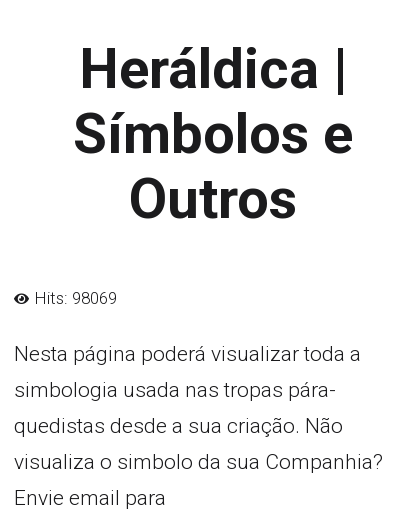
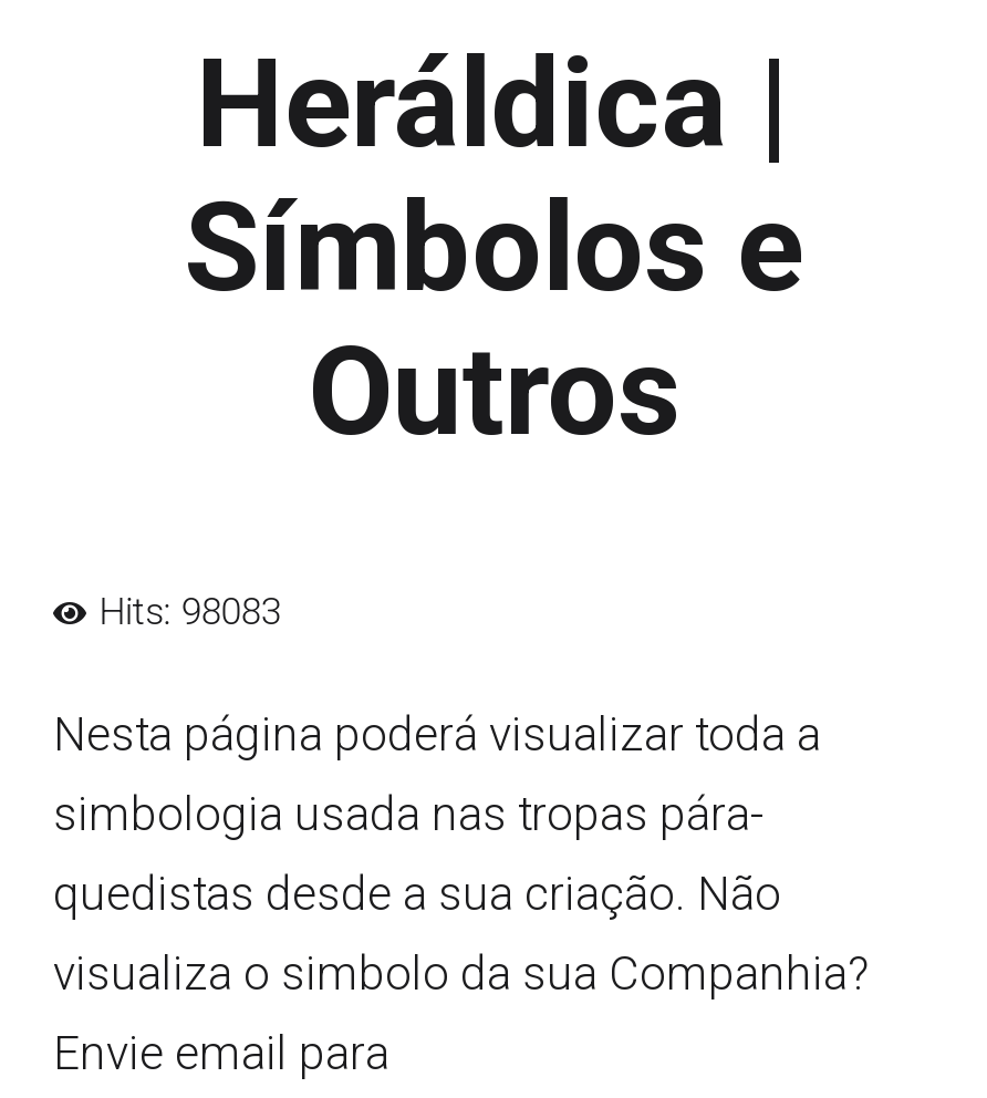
[35,288,117,308] Hits: 98069 -> [99,589,280,633] Hits: 98083

